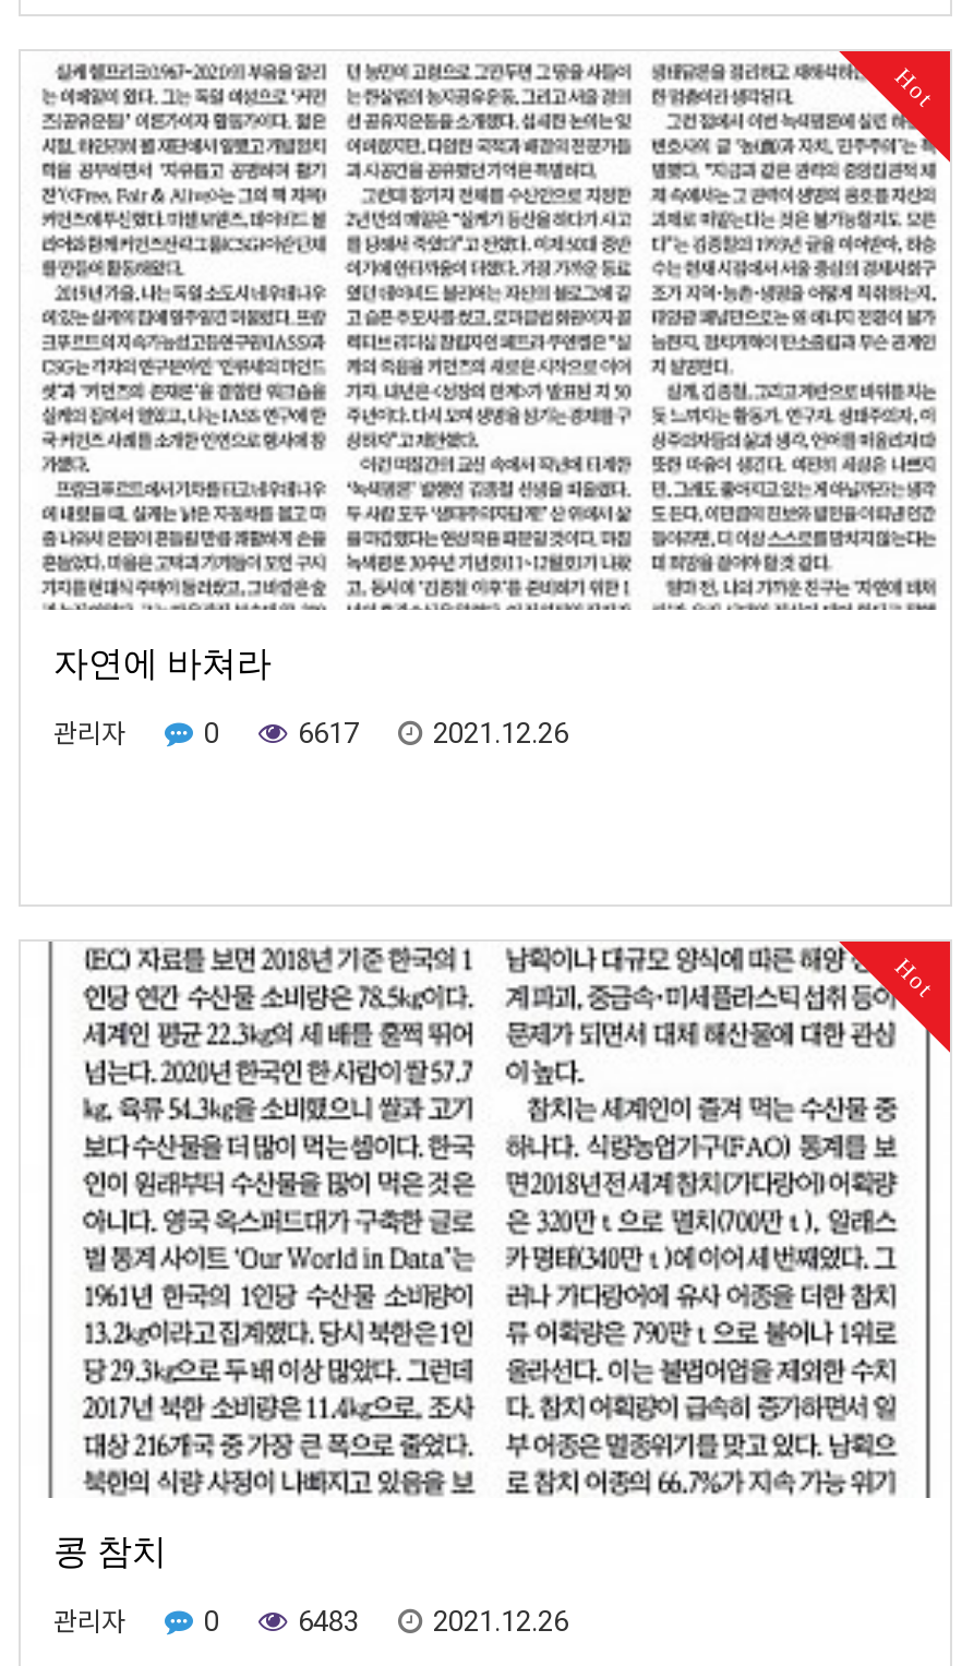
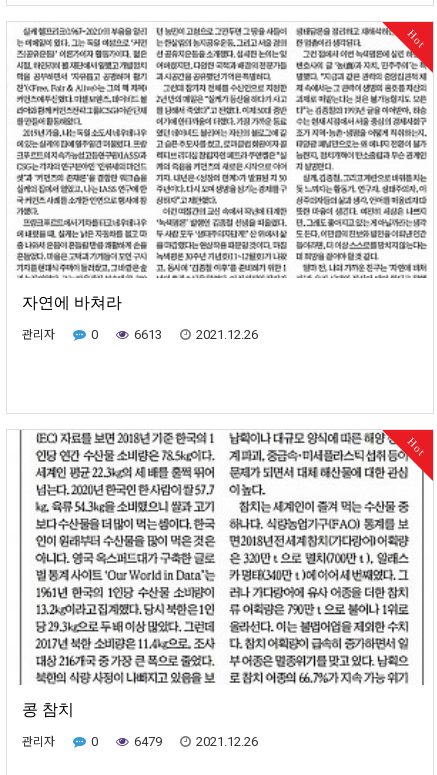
[197,716,568,749] 0 6617 2021.12.26 -> [88,327,258,342] 0 6613 2021.12.26
[197,1606,568,1639] 0 6483 2021.12.26 -> [88,734,258,749] 0 6479 2021.12.26

